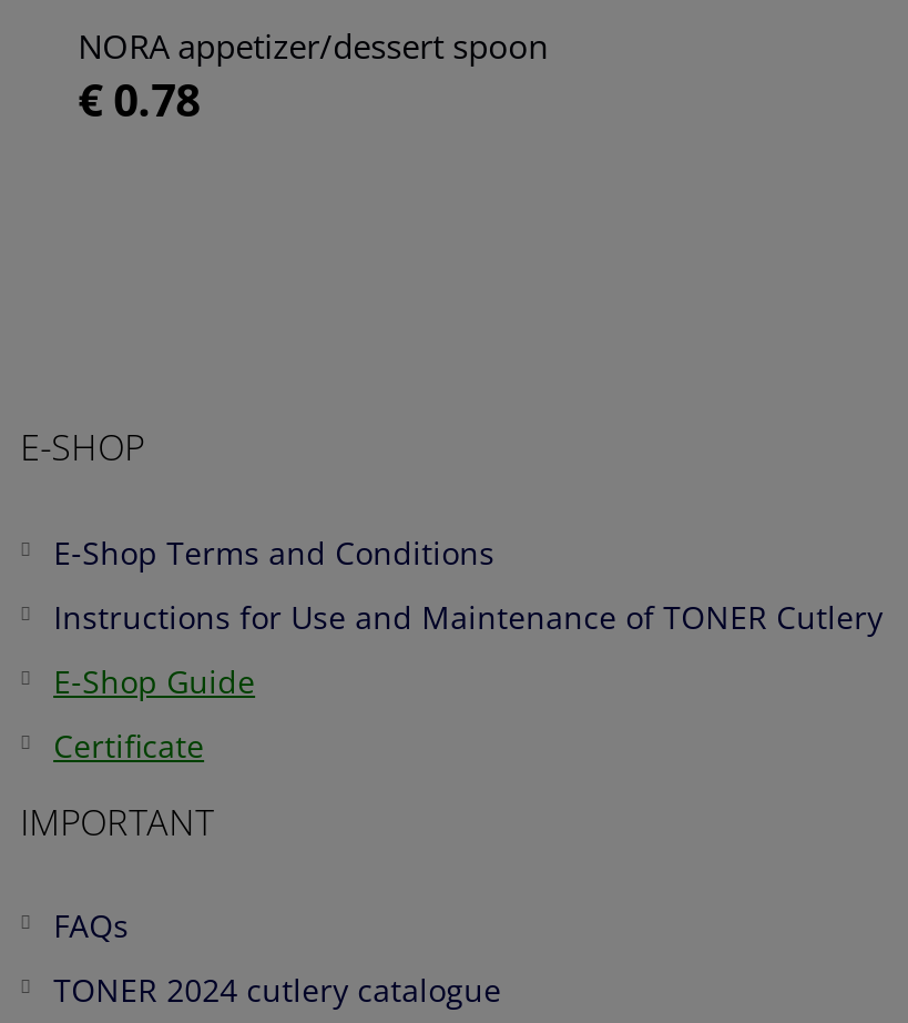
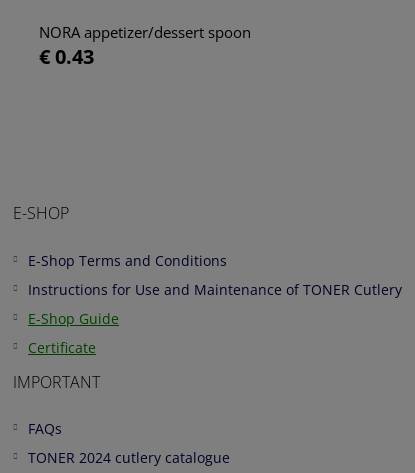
[78,71,200,131] € 0.78 -> [39,43,94,70] € 0.43

